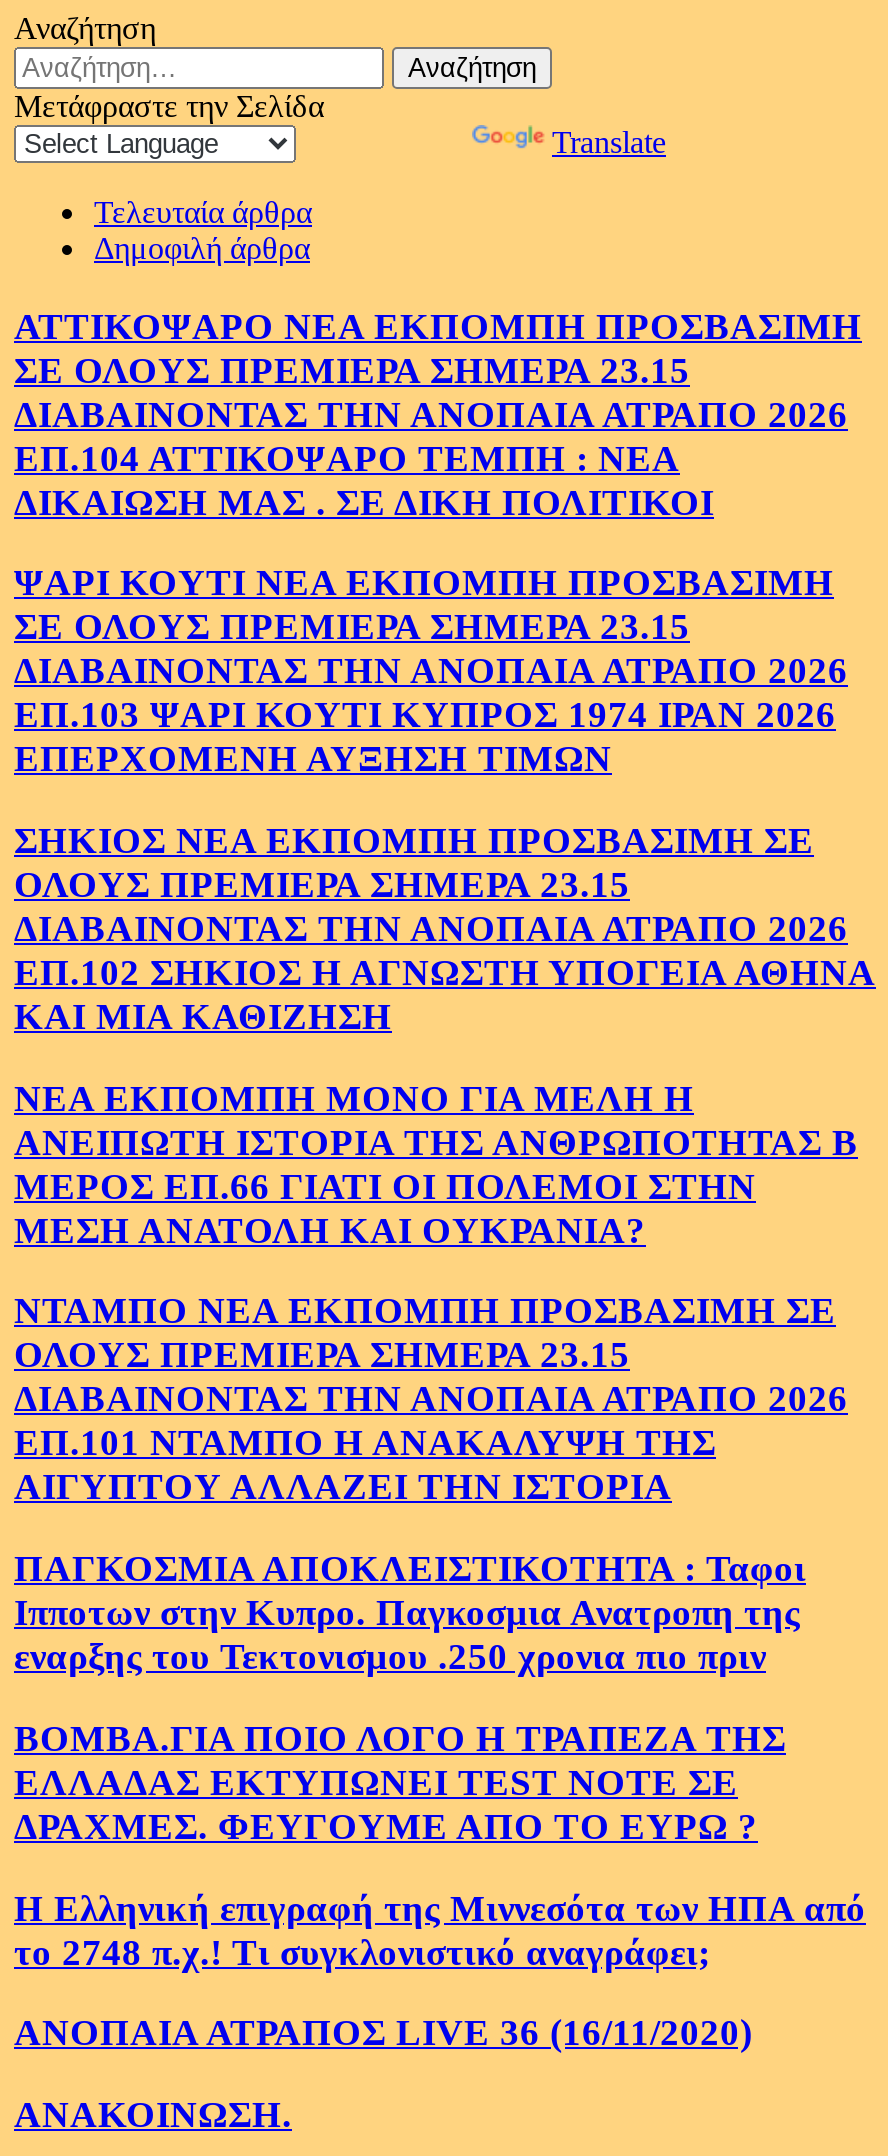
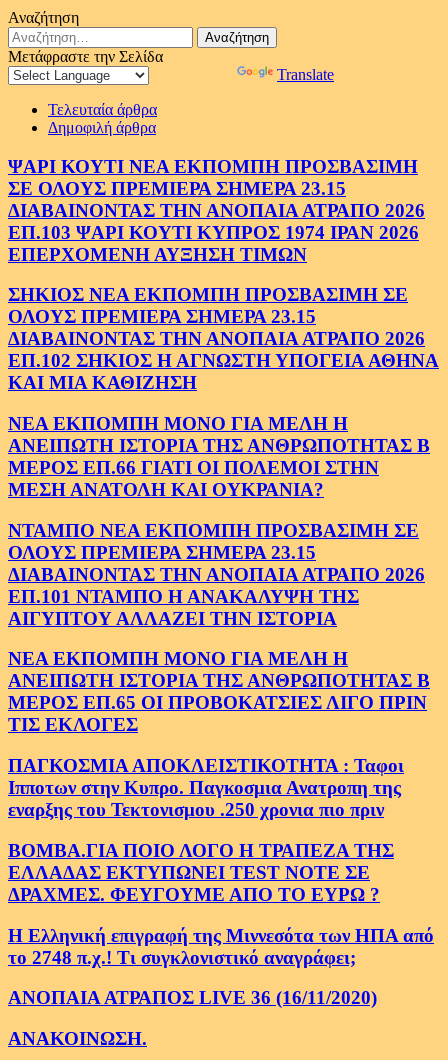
[14,304,862,522] ΑΤΤΙΚΟΨΑΡΟ ΝΕΑ ΕΚΠΟΜΠΗ ΠΡΟΣΒΑΣΙΜΗ | ΣΕ ΟΛΟΥΣ ΠΡΕΜΙΕΡΑ ΣΗΜΕΡΑ 23.15 | ΔΙΑΒΑΙΝΟΝΤΑΣ ΤΗΝ ΑΝΟΠΑΙΑ ΑΤΡΑΠΟ 2026 | ΕΠ.104 ΑΤΤΙΚΟΨΑΡΟ ΤΕΜΠΗ : ΝΕΑ | ΔΙΚΑΙΩΣΗ ΜΑΣ . ΣΕ ΔΙΚΗ ΠΟΛΙΤΙΚΟΙ -> none
moved [14,562,876,1508] -> [8,156,439,629]: ΨΑΡΙ ΚΟΥΤΙ ΝΕΑ ΕΚΠΟΜΠΗ ΠΡΟΣΒΑΣΙΜΗ | ΣΕ ΟΛΟΥΣ ΠΡΕΜΙΕΡΑ ΣΗΜΕΡΑ 23.15 | ΔΙΑΒΑΙΝΟΝΤΑΣ ΤΗΝ ΑΝΟΠΑΙΑ ΑΤΡΑΠΟ 2026 | ... | ΕΠ.101 ΝΤΑΜΠΟ Η ΑΝΑΚΑΛΥΨΗ ΤΗΣ | ΑΙΓΥΠΤΟΥ ΑΛΛΑΖΕΙ ΤΗΝ ΙΣΤΟΡΙΑ
none -> [8,648,430,735] ΝΕΑ ΕΚΠΟΜΠΗ ΜΟΝΟ ΓΙΑ ΜΕΛΗ Η | ΑΝΕΙΠΩΤΗ ΙΣΤΟΡΙΑ ΤΗΣ ΑΝΘΡΩΠΟΤΗΤΑΣ Β | ΜΕΡΟΣ ΕΠ.65 ΟΙ ΠΡΟΒΟΚΑΤΣΙΕΣ ΛΙΓΟ ΠΡΙΝ | ΤΙΣ ΕΚΛΟΓΕΣ

